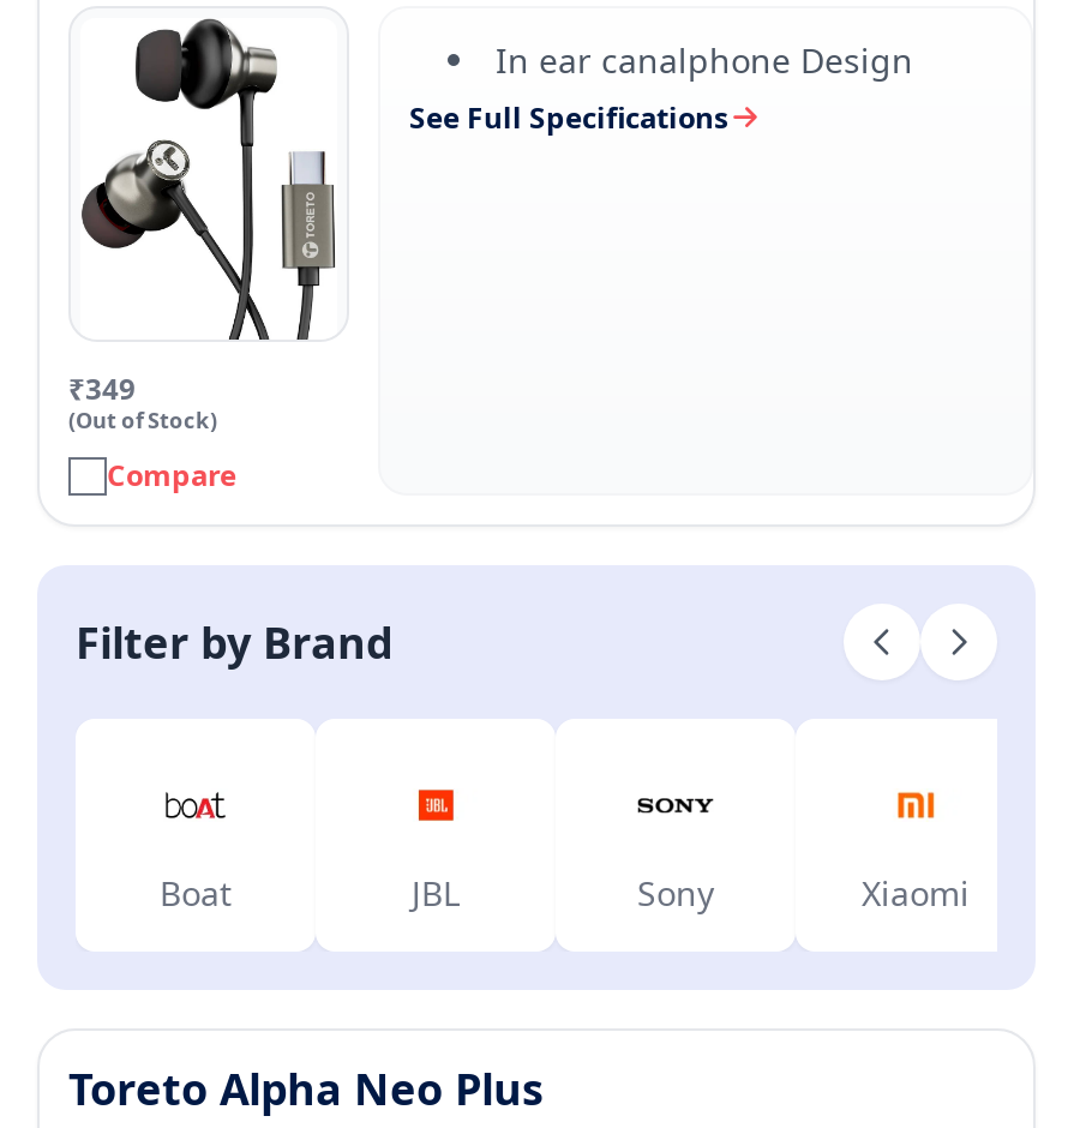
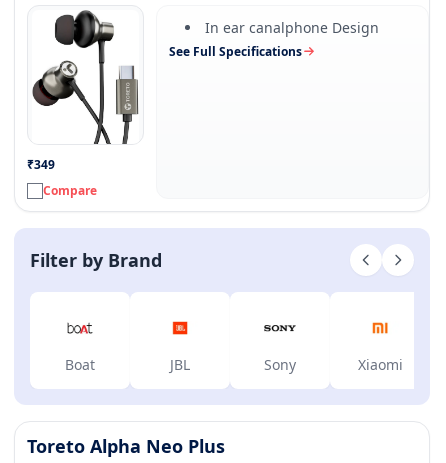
[68,404,217,435] (Out of Stock) -> none

